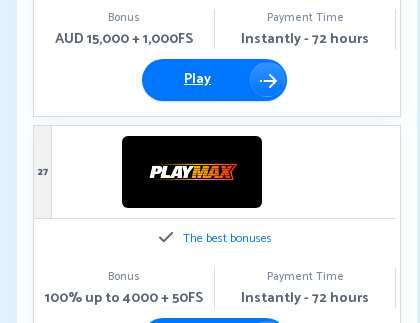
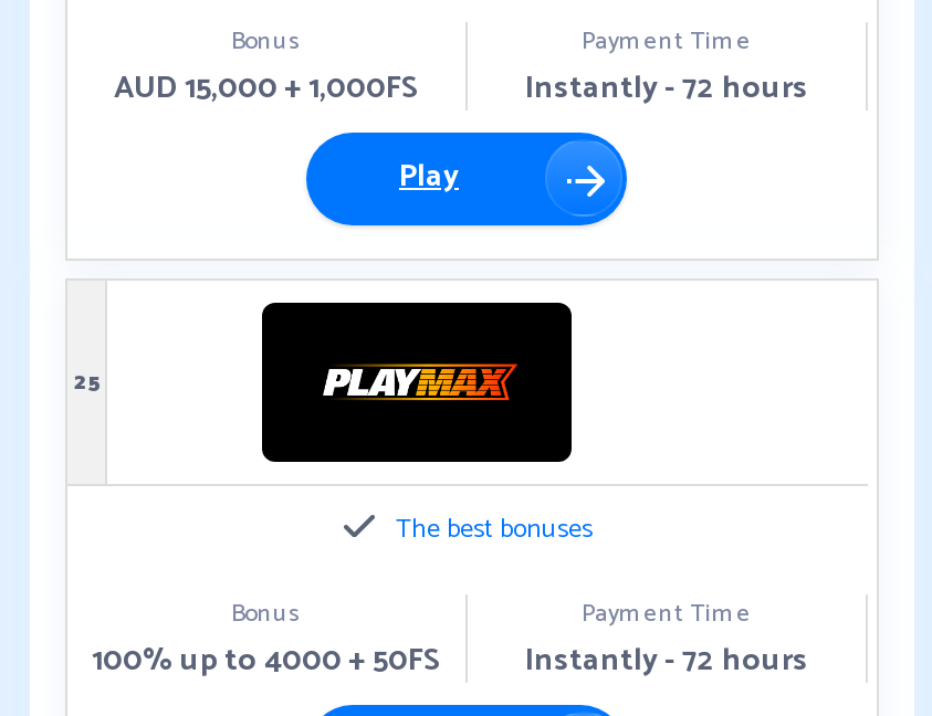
[37,164,48,180] 27 -> [74,365,98,400] 25

